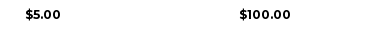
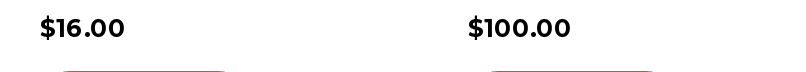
[25,7,61,22] $5.00 -> [40,14,126,44] $16.00

